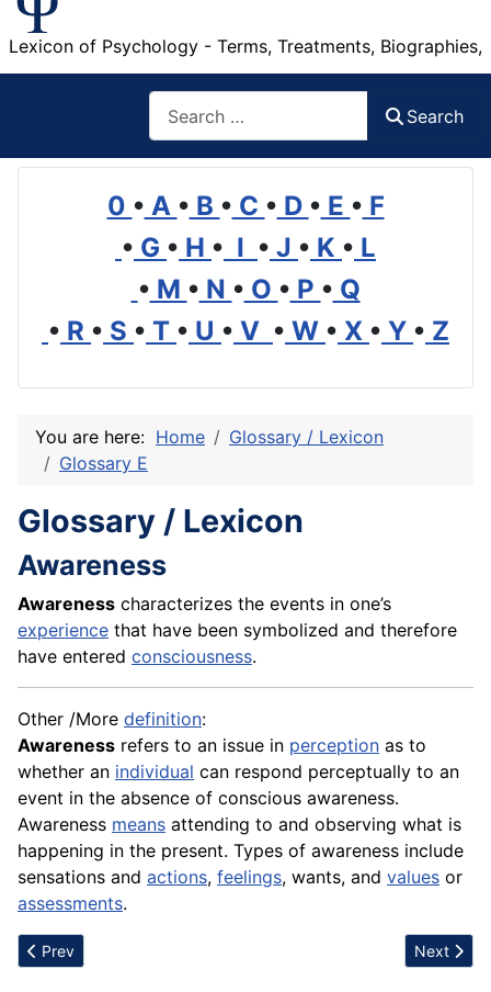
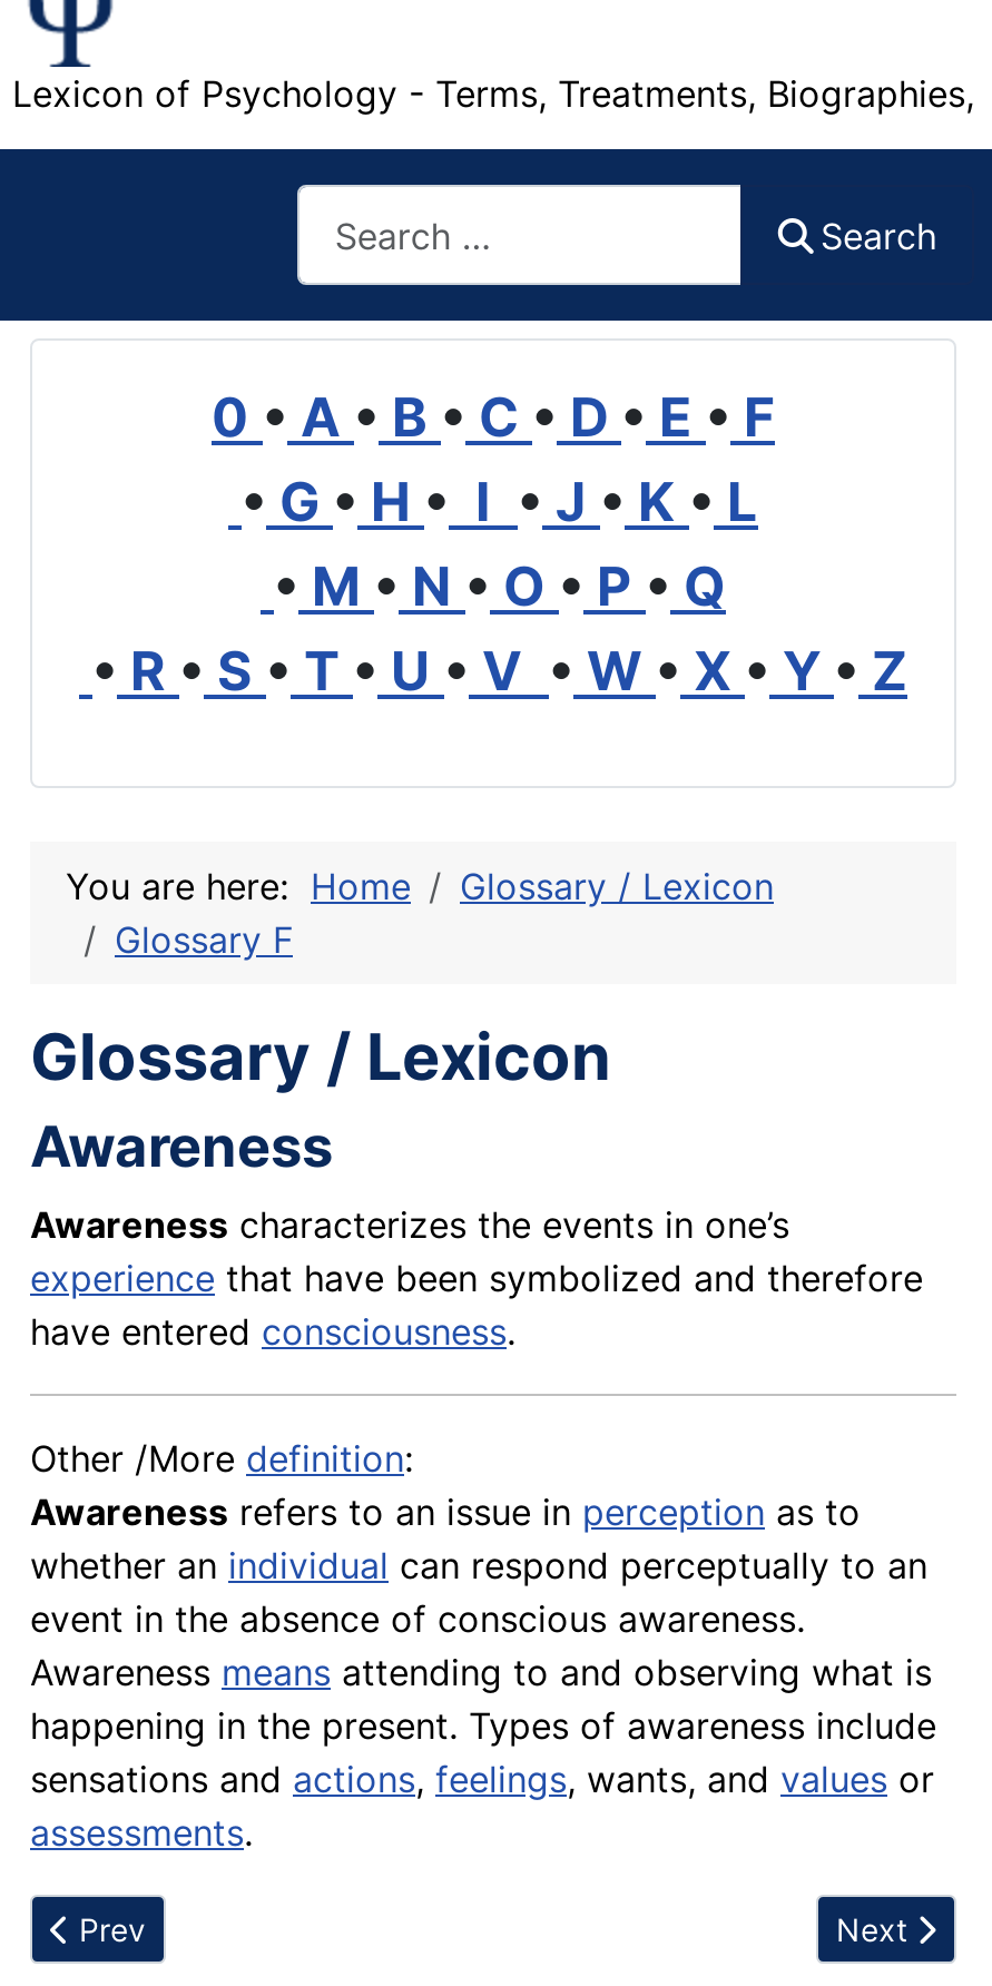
[59,452,148,474] Glossary E -> [115,918,293,962] Glossary F

